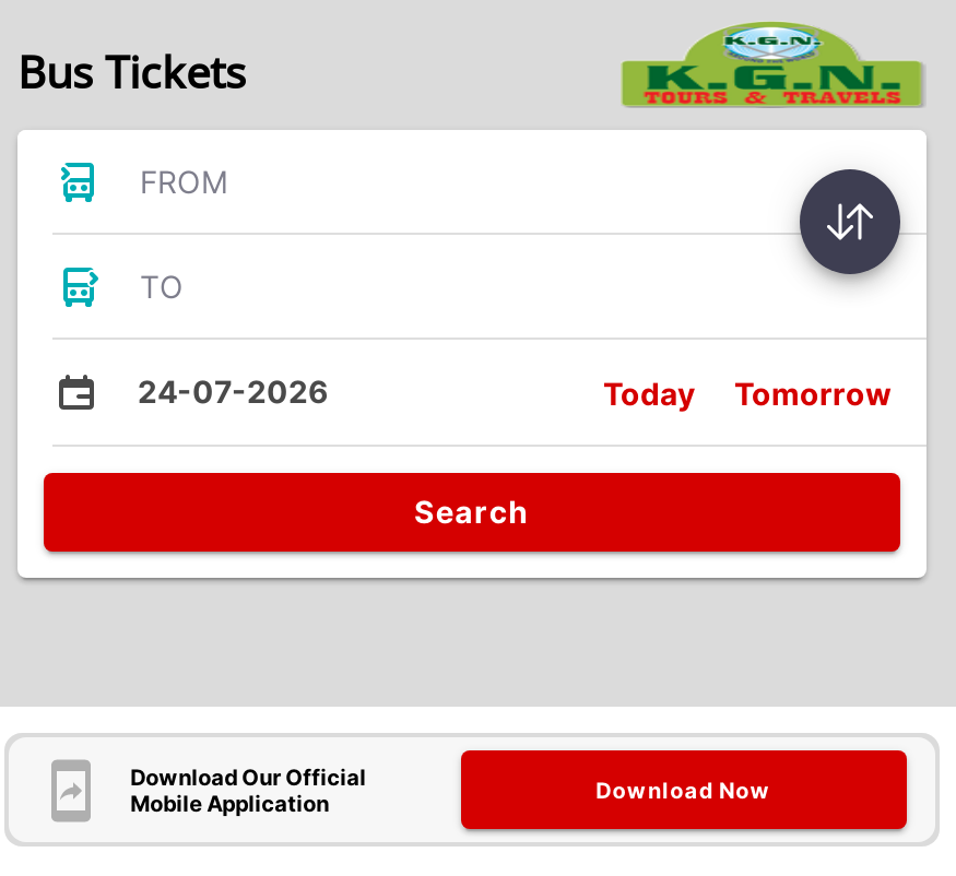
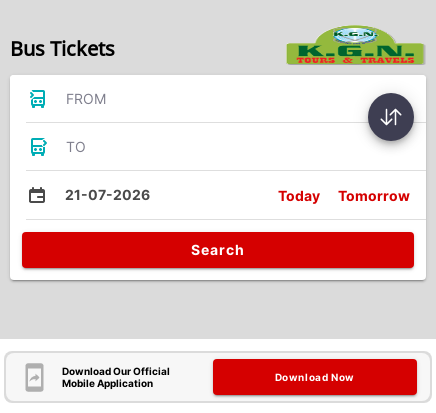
[138,372,328,410] 24-07-2026 -> [65,186,150,203] 21-07-2026

